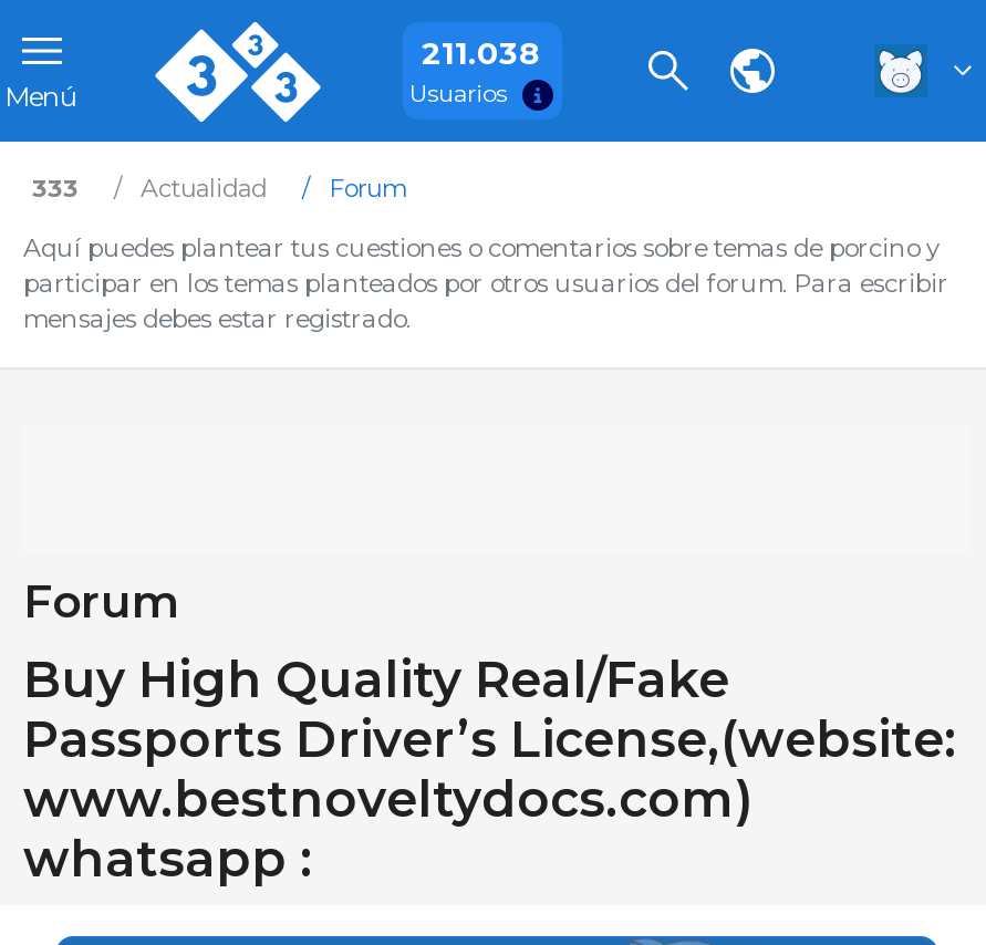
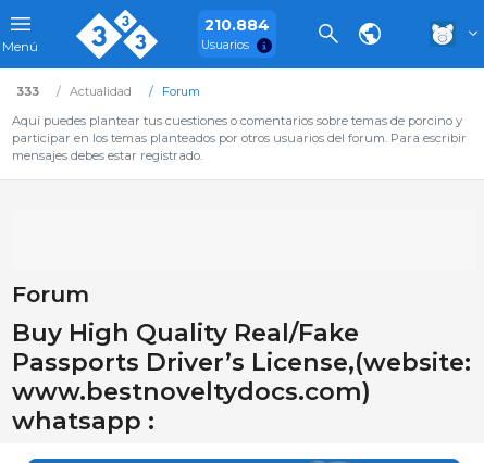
[422,32,541,72] 211.038 -> [204,15,269,34] 210.884

